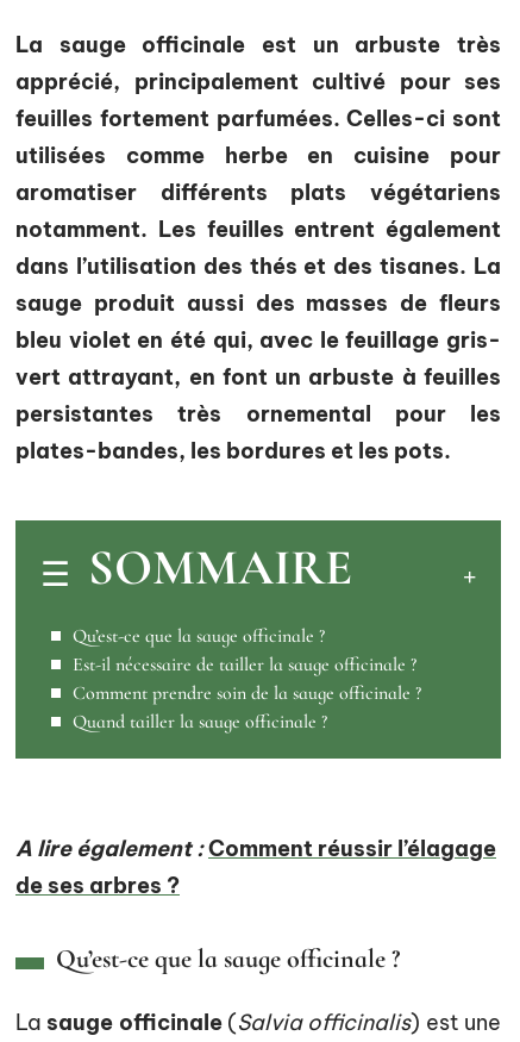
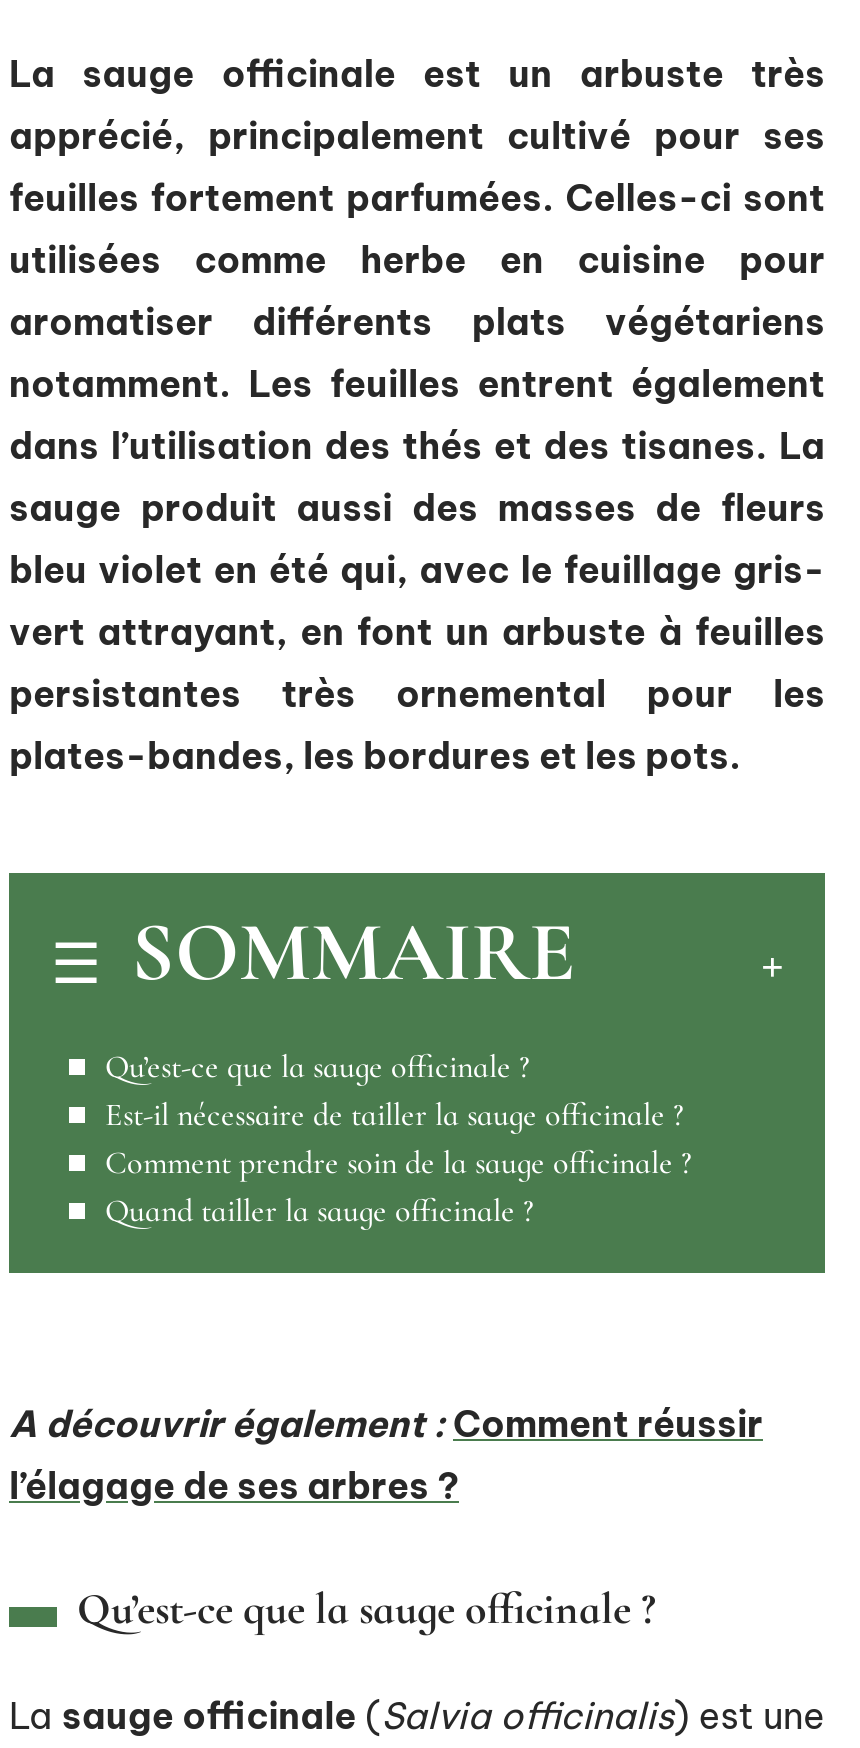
[15,834,496,899] A lire également : Comment réussir l’élagage | de ses arbres ? -> [9,1400,763,1508] A découvrir également : Comment réussir | l’élagage de ses arbres ?

